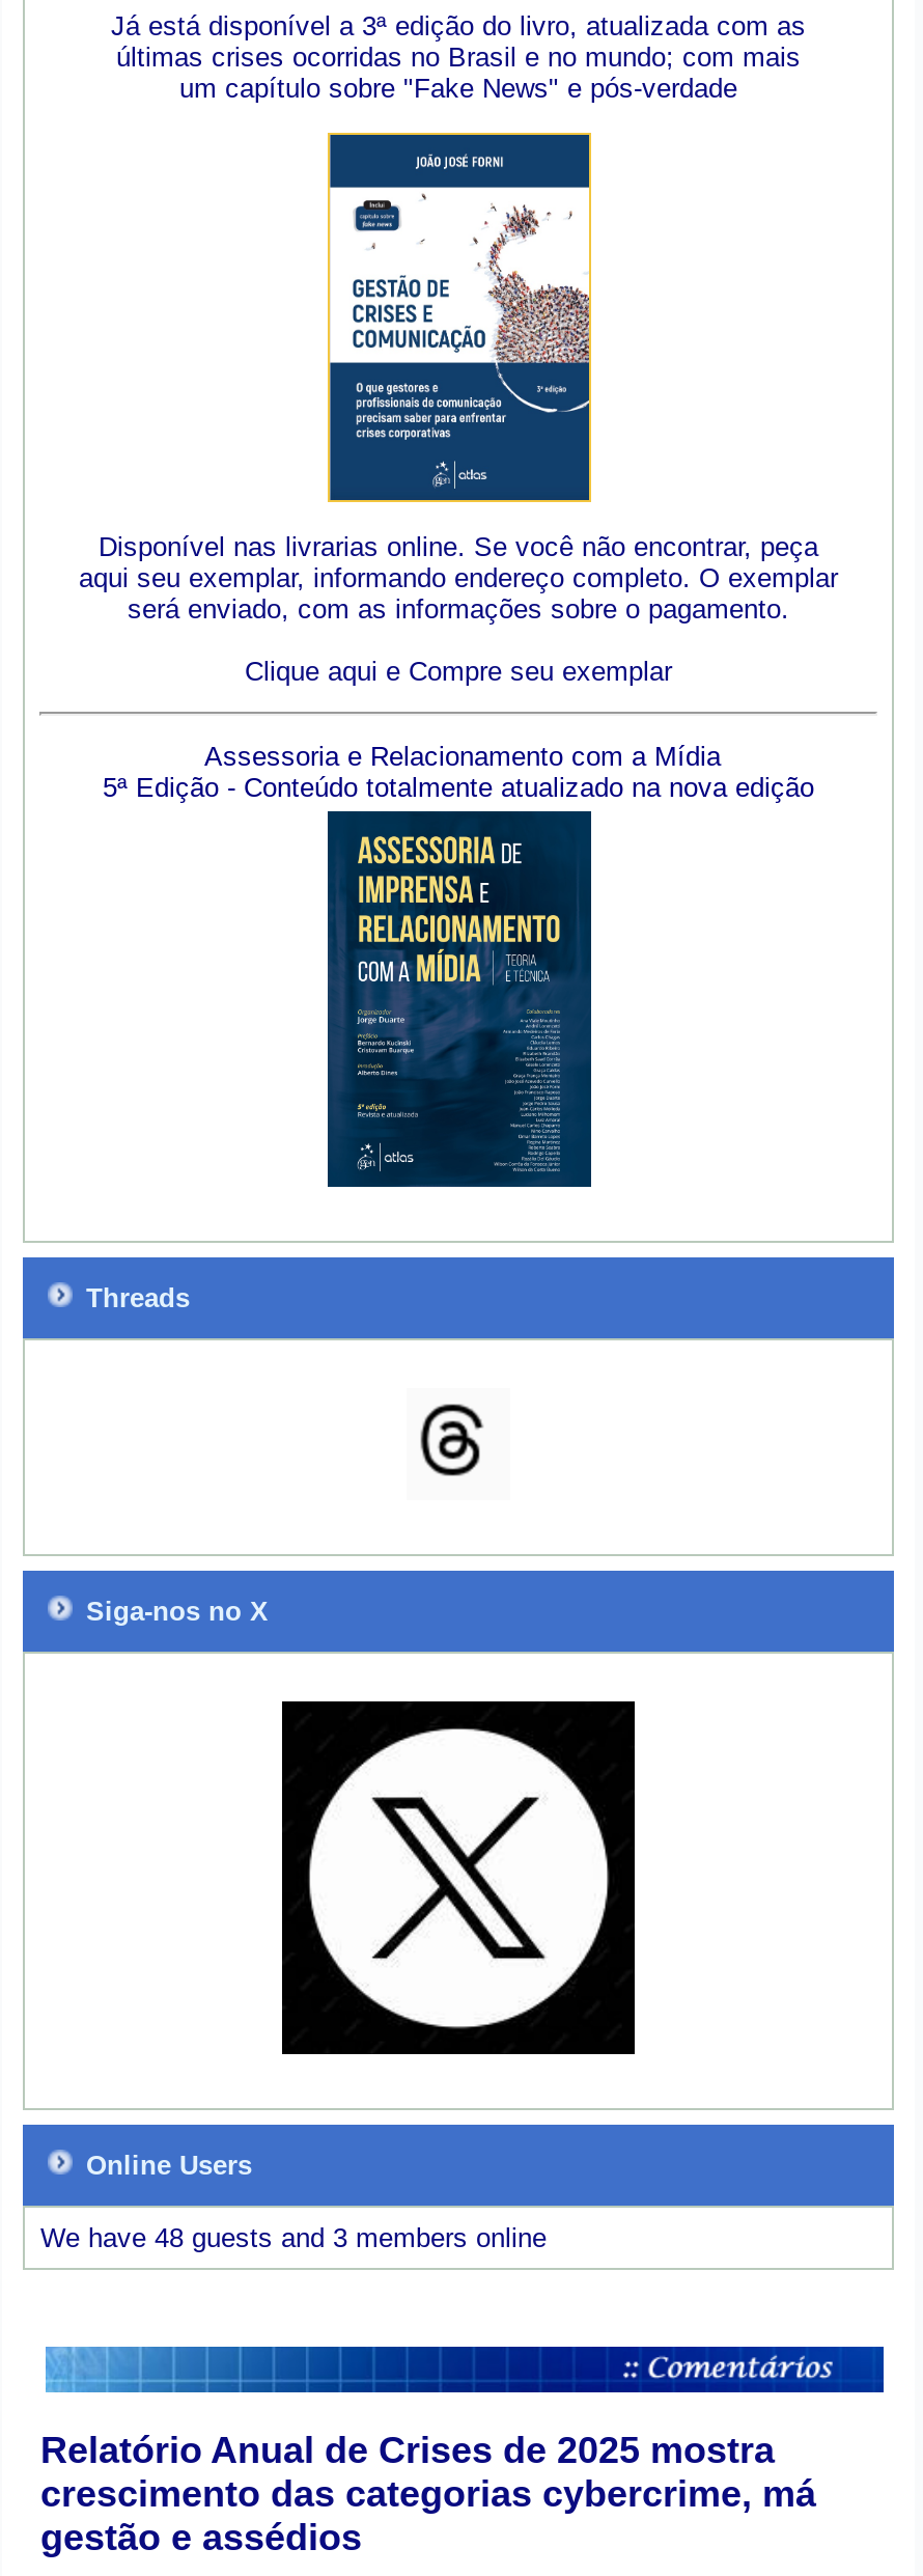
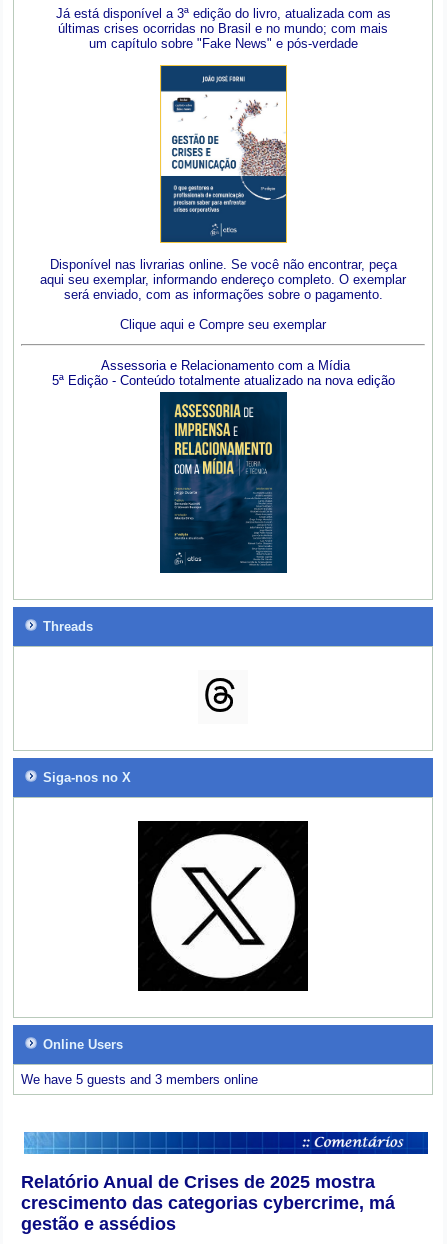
[40,2222,547,2253] We have 48 guests and 3 members online -> [21,1072,258,1087] We have 5 guests and 3 members online

